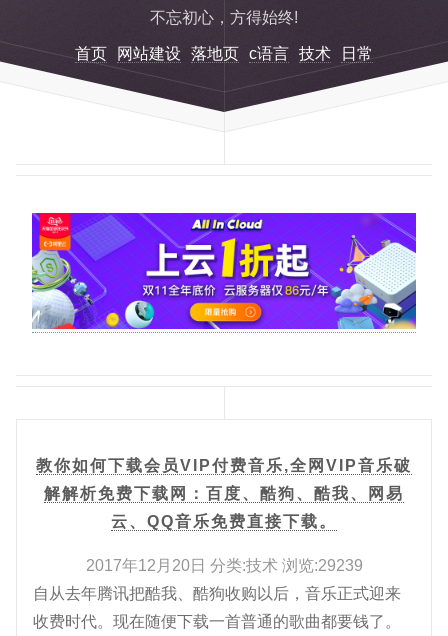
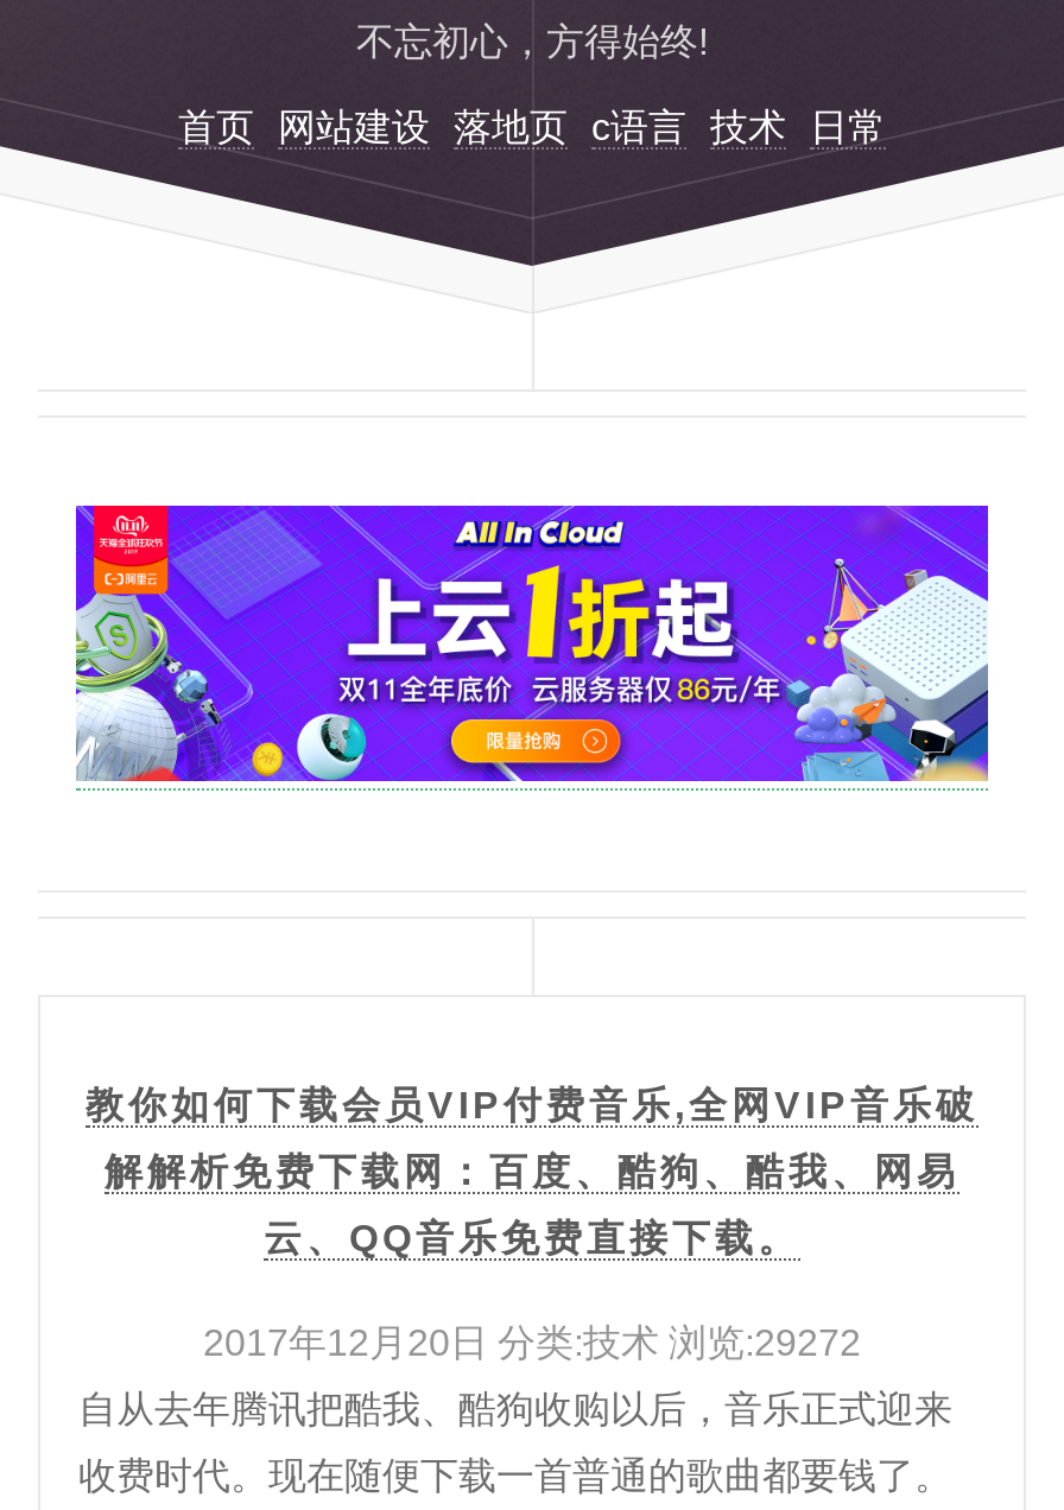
[85,557,362,574] 2017年12月20日 分类:技术 浏览:29239 -> [203,1323,861,1364] 2017年12月20日 分类:技术 浏览:29272

